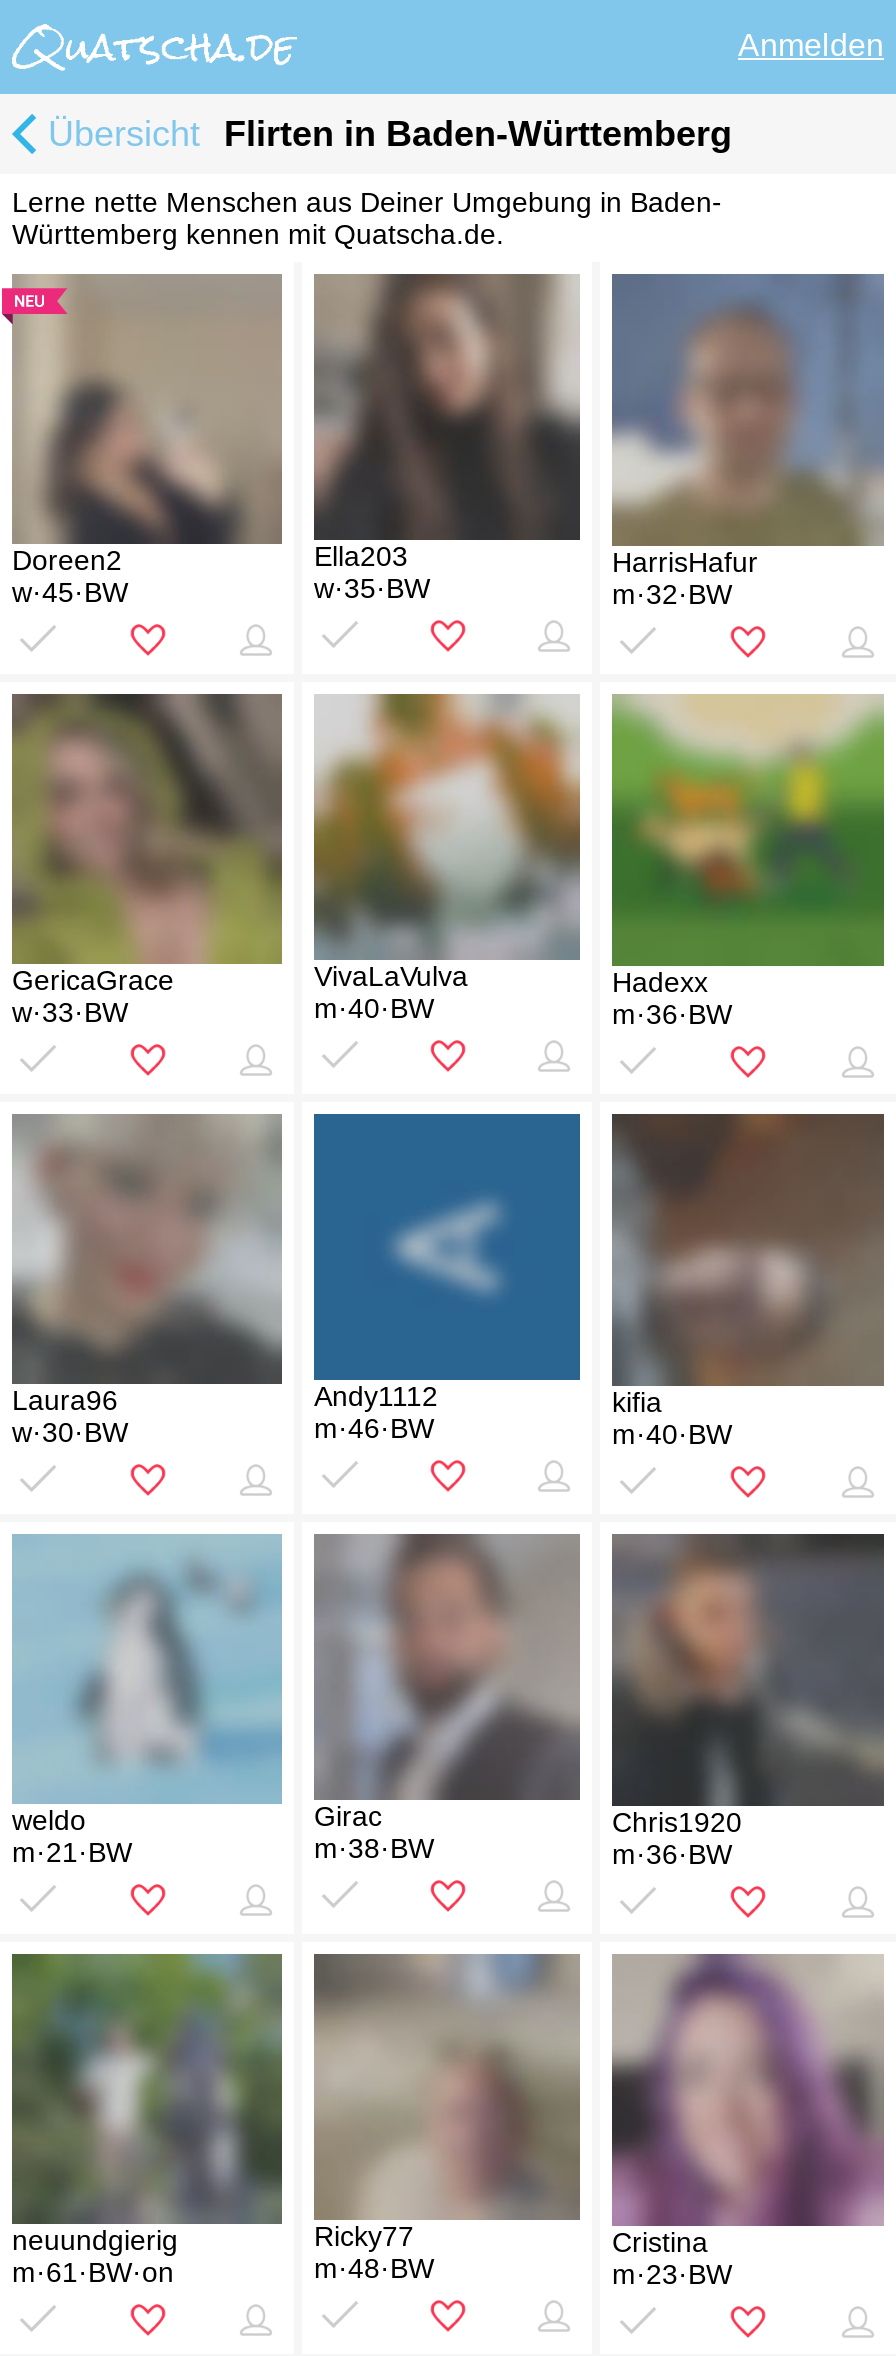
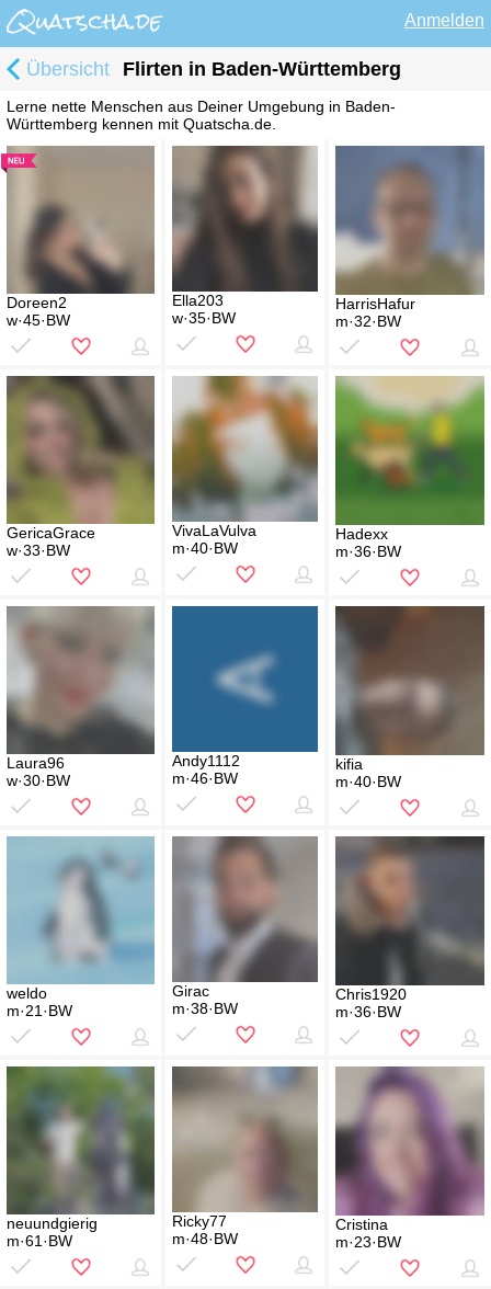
[12,2257,174,2289] m·61·BW·on -> [7,1232,72,1250] m·61·BW

